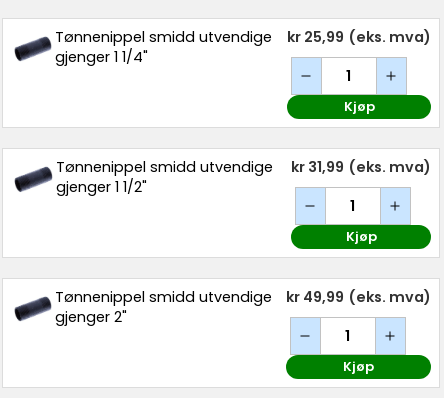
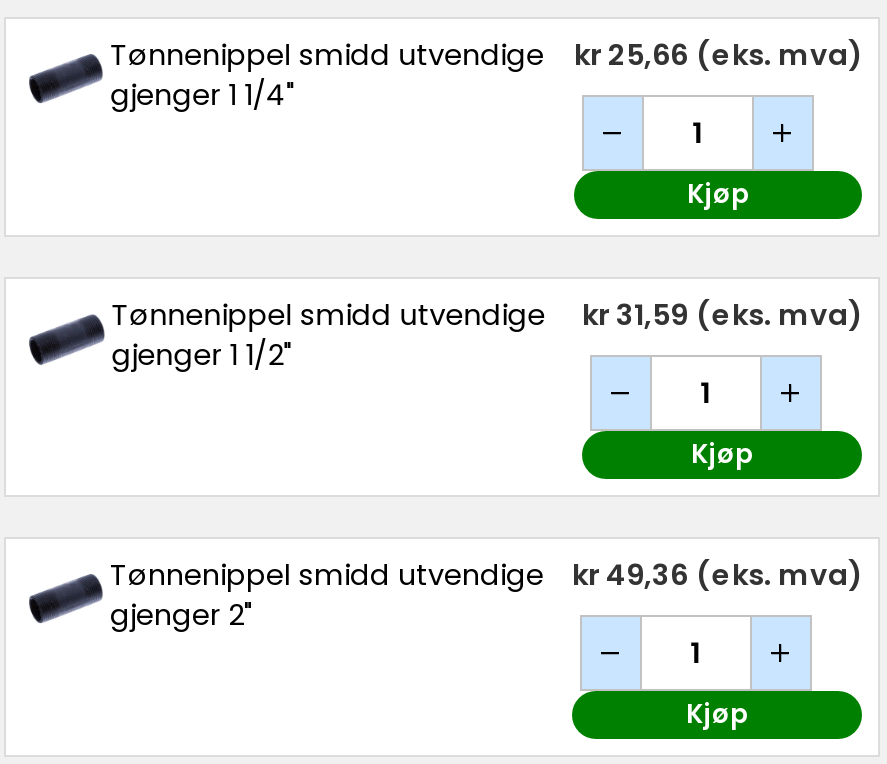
[55,27,431,47] Tønnenippel smidd utvendige kr 25,99 (eks. mva) -> [110,35,862,75] Tønnenippel smidd utvendige kr 25,66 (eks. mva)
[56,157,431,177] Tønnenippel smidd utvendige kr 31,99 (eks. mva) -> [112,295,862,335] Tønnenippel smidd utvendige kr 31,59 (eks. mva)
[55,287,431,307] Tønnenippel smidd utvendige kr 49,99 (eks. mva) -> [110,555,862,595] Tønnenippel smidd utvendige kr 49,36 (eks. mva)

